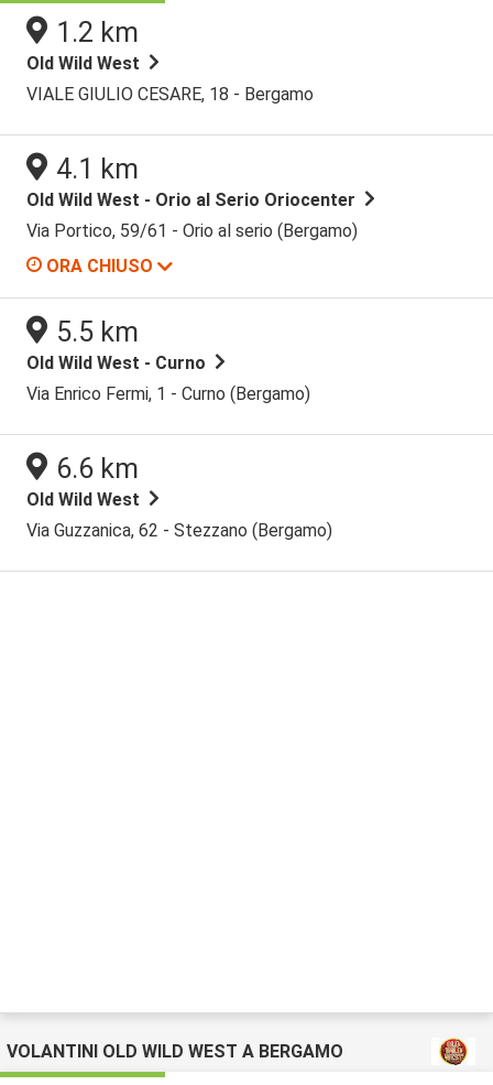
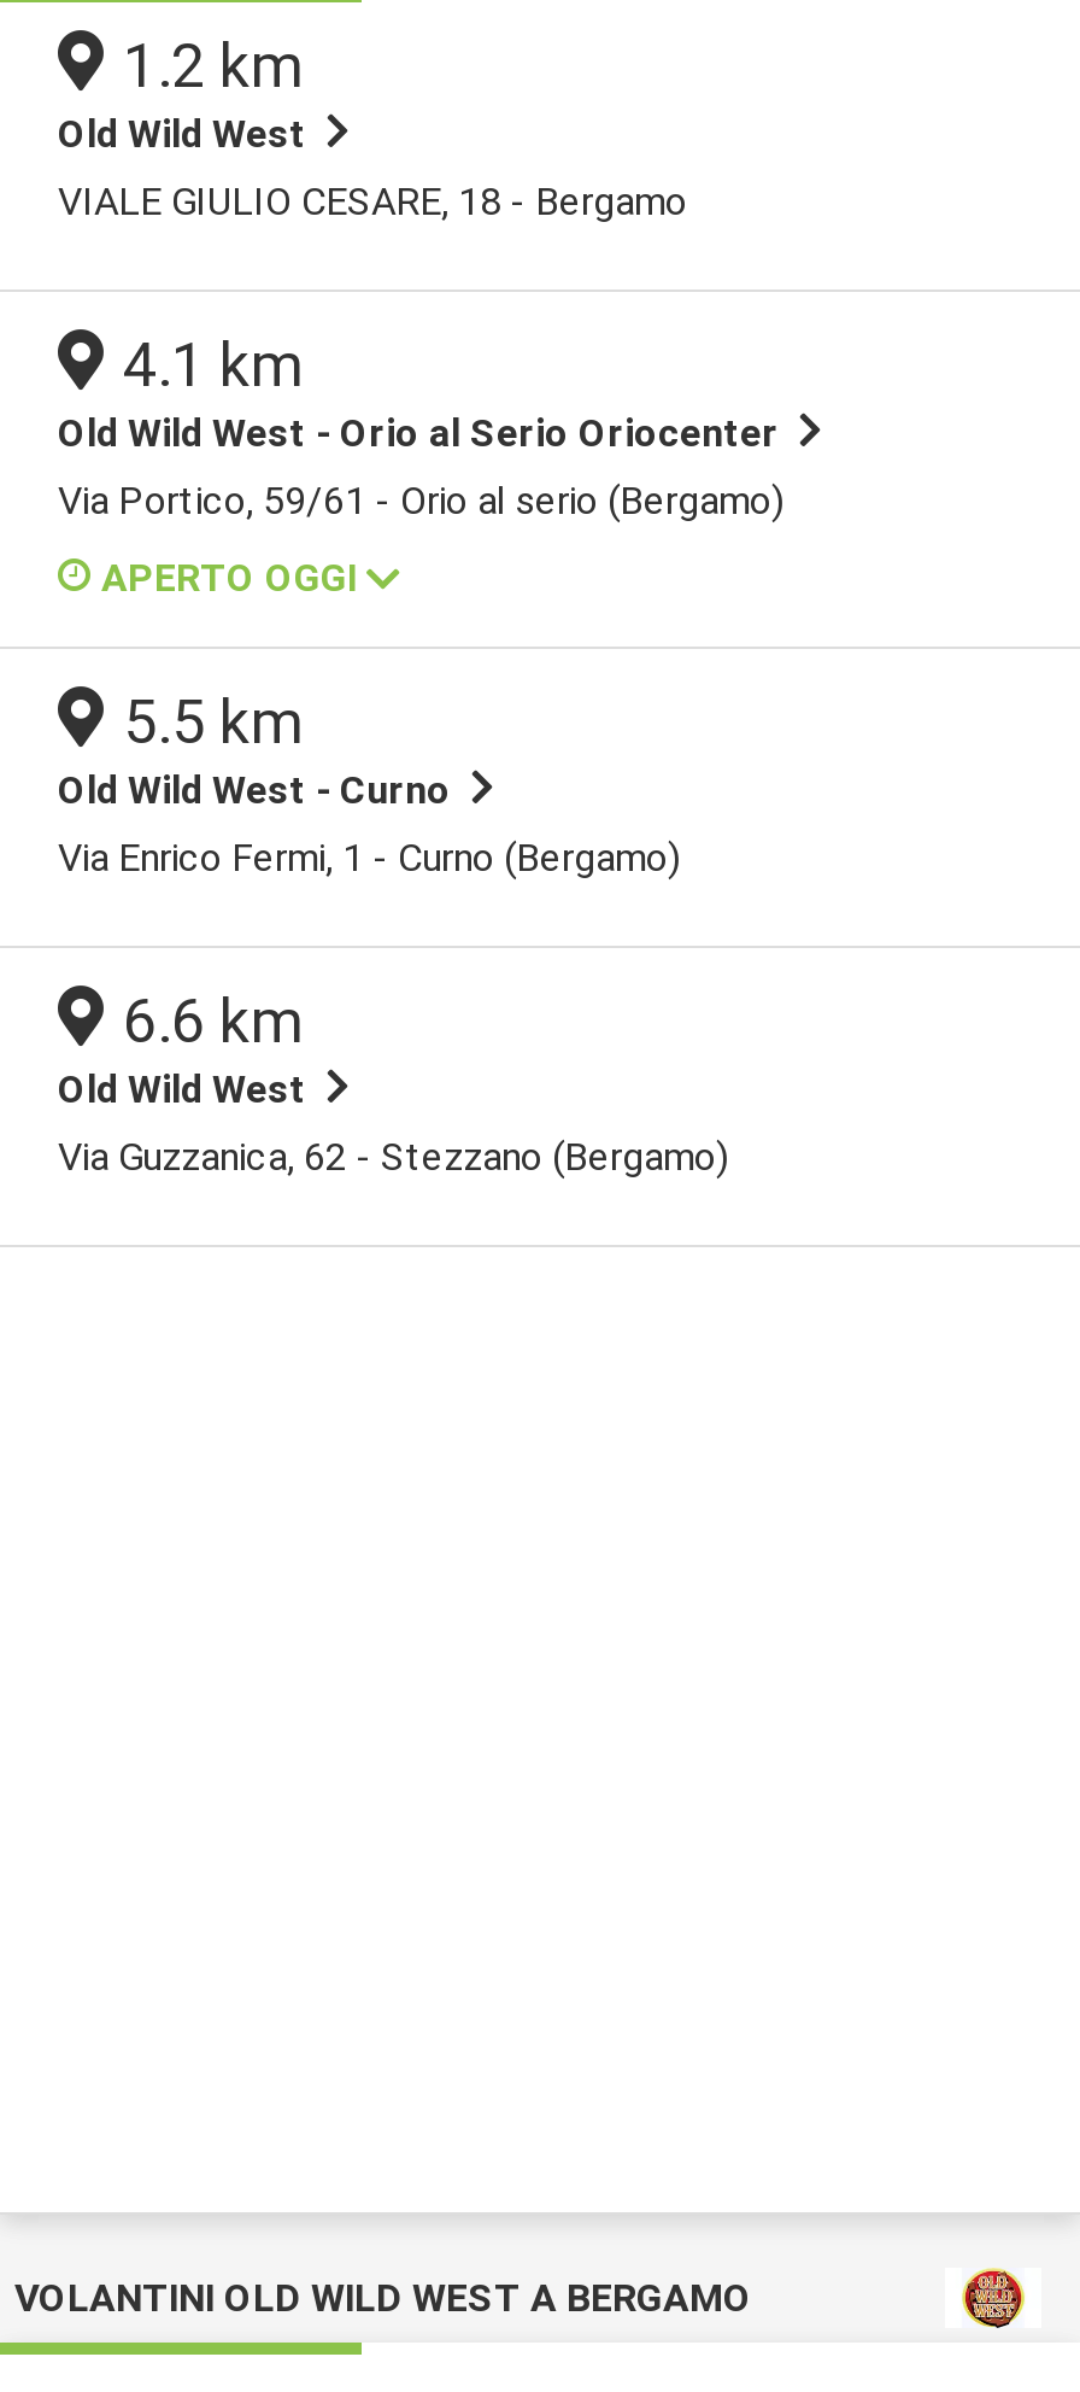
[46,256,153,276] ORA CHIUSO -> [101,555,357,601] APERTO OGGI

